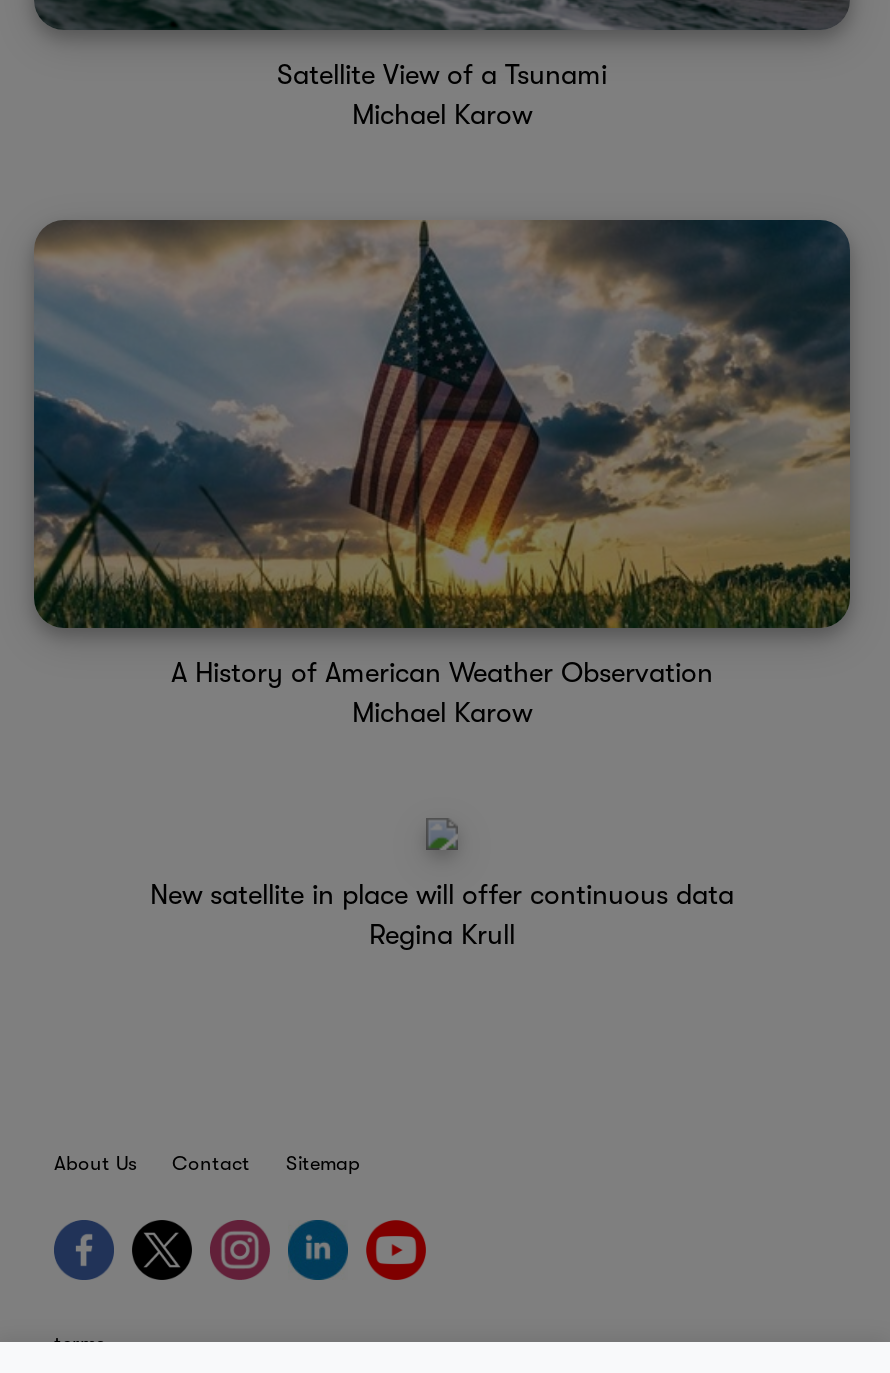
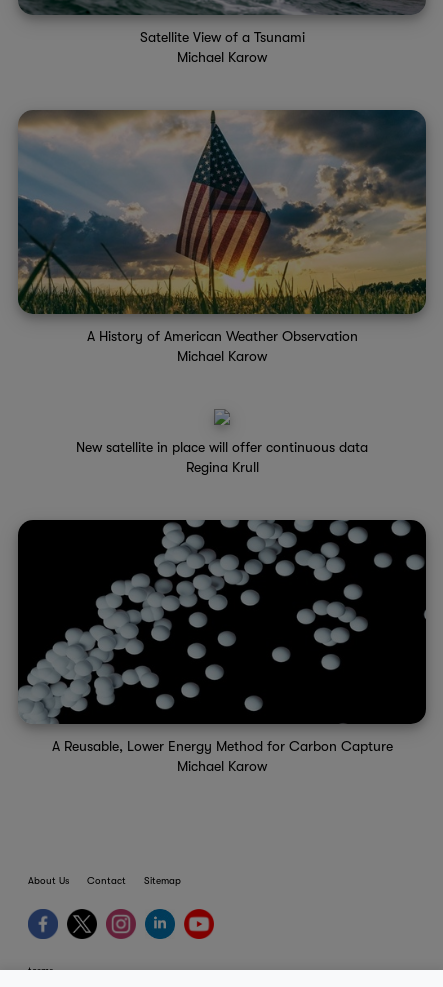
none -> [17,519,427,774] [image] | A Reusable, Lower Energy Method for Carbon Capture | Michael Karow

